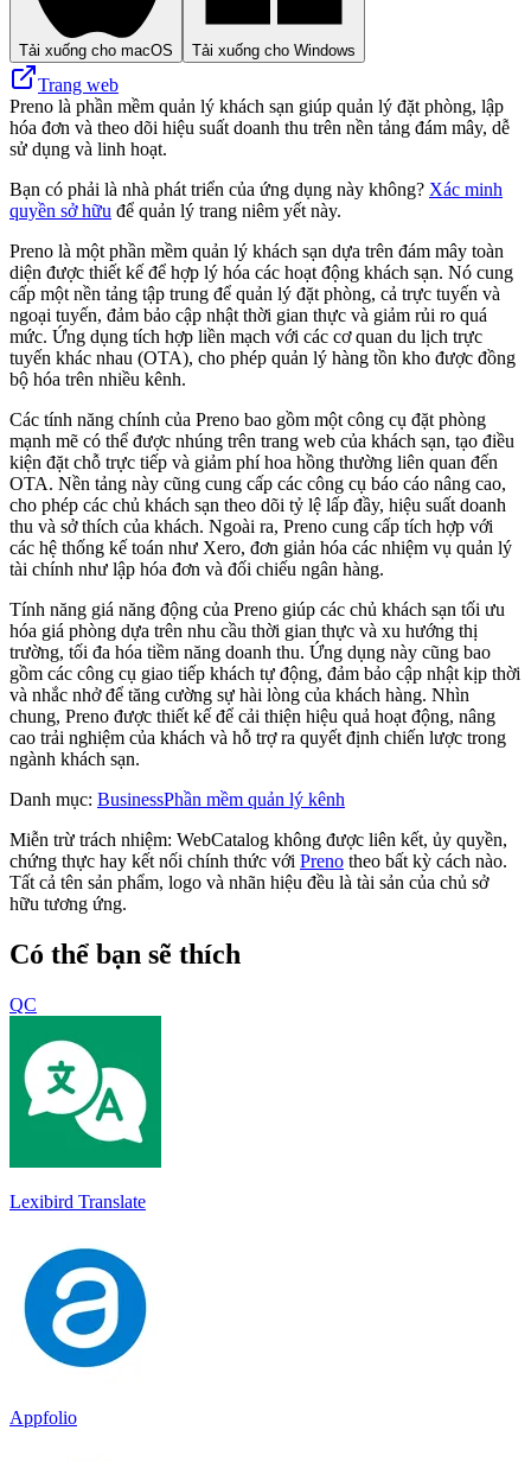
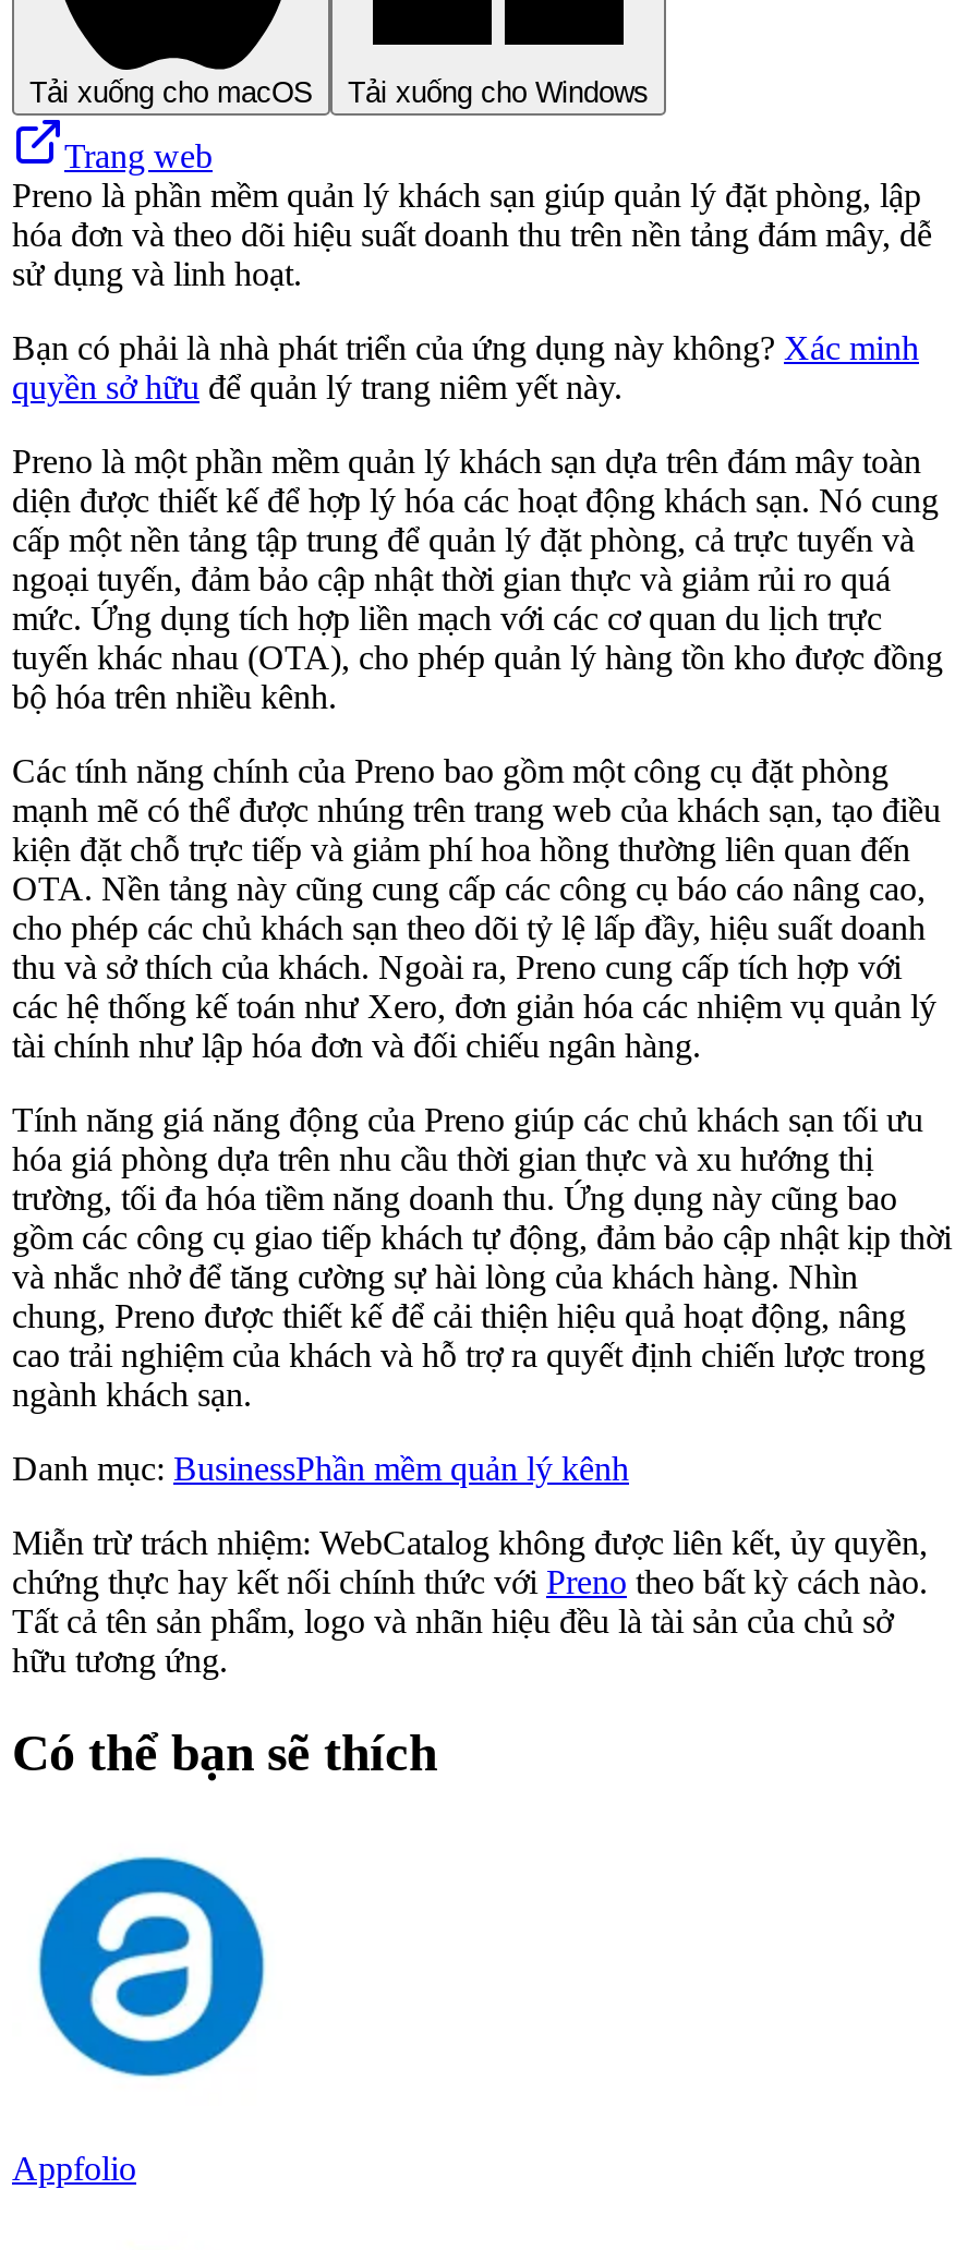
[9,994,37,1014] QC -> none
[8,1015,162,1211] [image] | Lexibird Translate -> none

